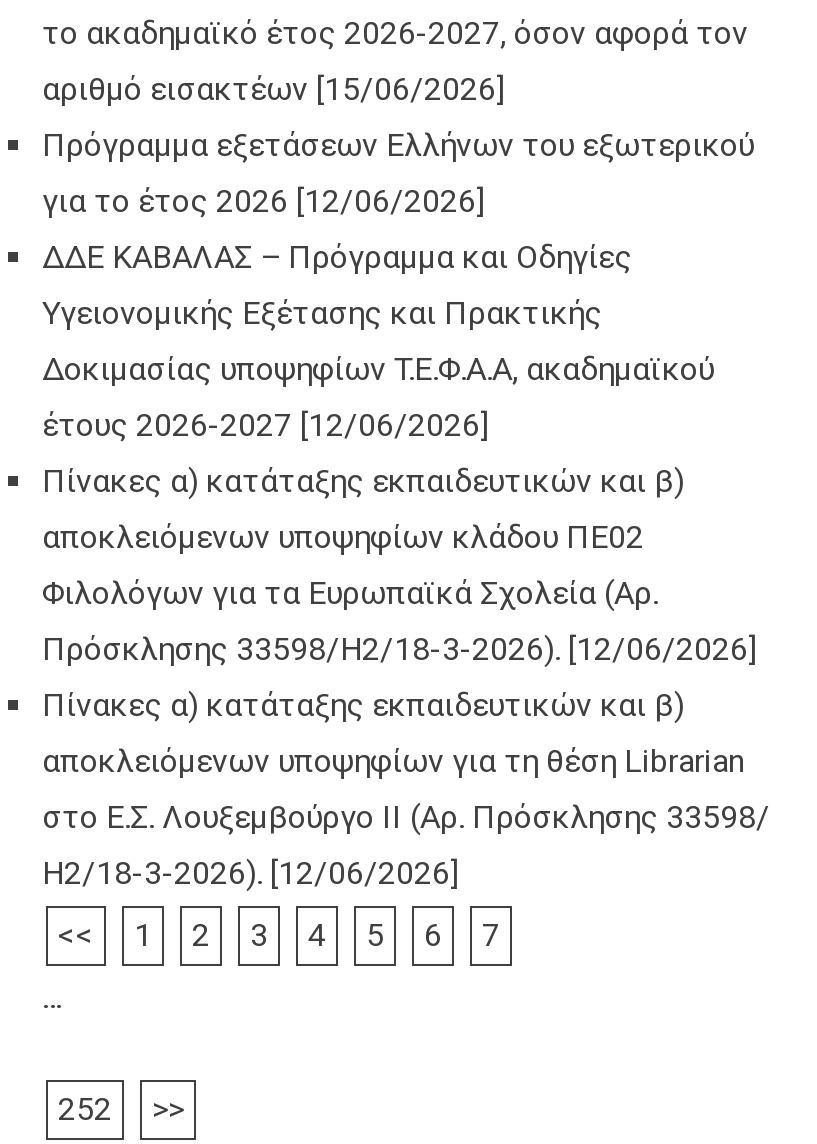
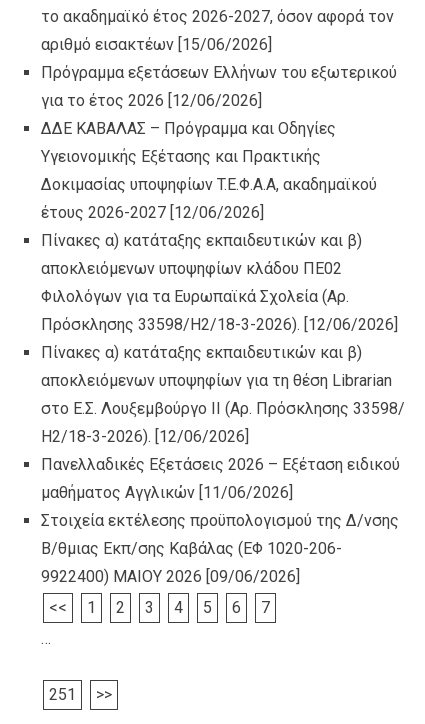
none -> [41,455,400,586] Πανελλαδικές Εξετάσεις 2026 – Εξέταση ειδικού | μαθήματος Αγγλικών [11/06/2026] | Στοιχεία εκτέλεσης προϋπολογισμού της Δ/νσης | Β/θμιας Εκπ/σης Καβάλας (ΕΦ 1020-206- | 9922400) ΜΑΙΟΥ 2026 [09/06/2026]
[58,1090,112,1128] 252 -> [49,685,76,704] 251

